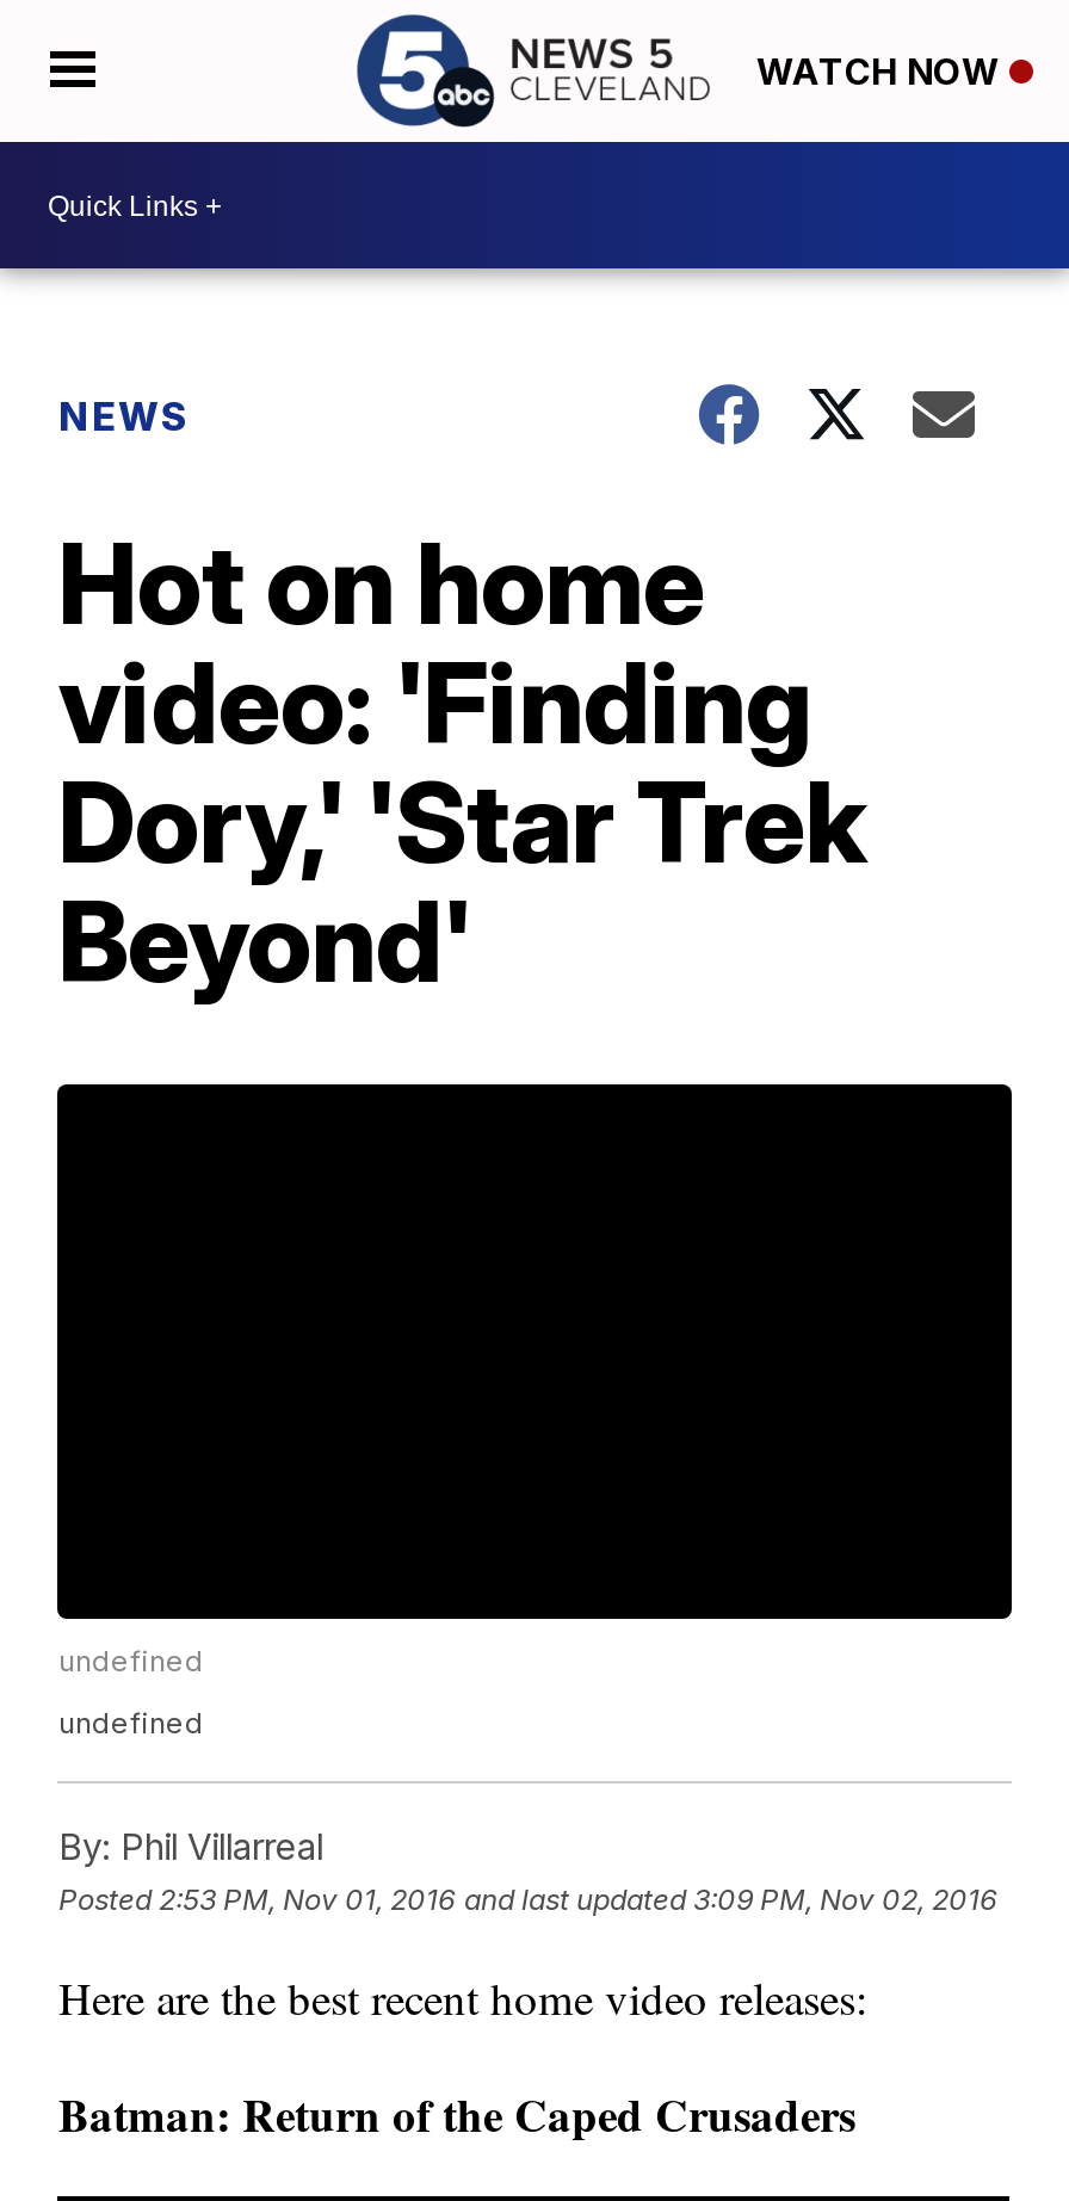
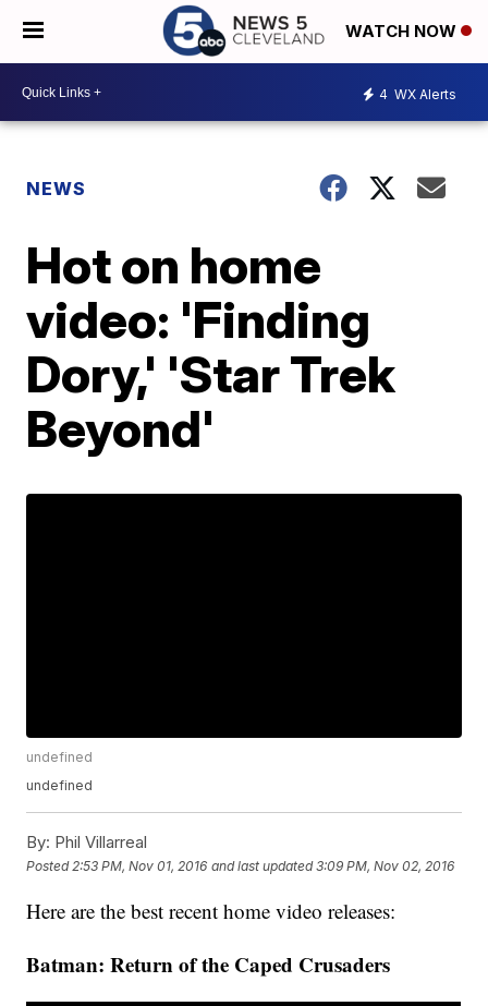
none -> [379,86,456,102] 4 WX Alerts

